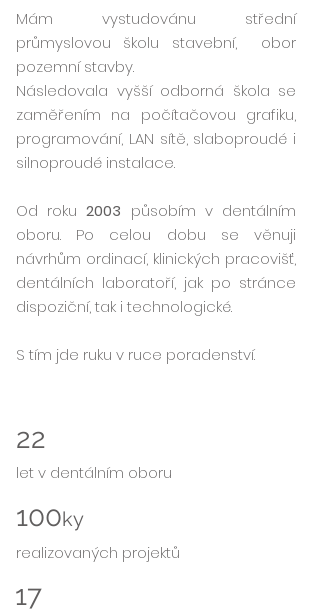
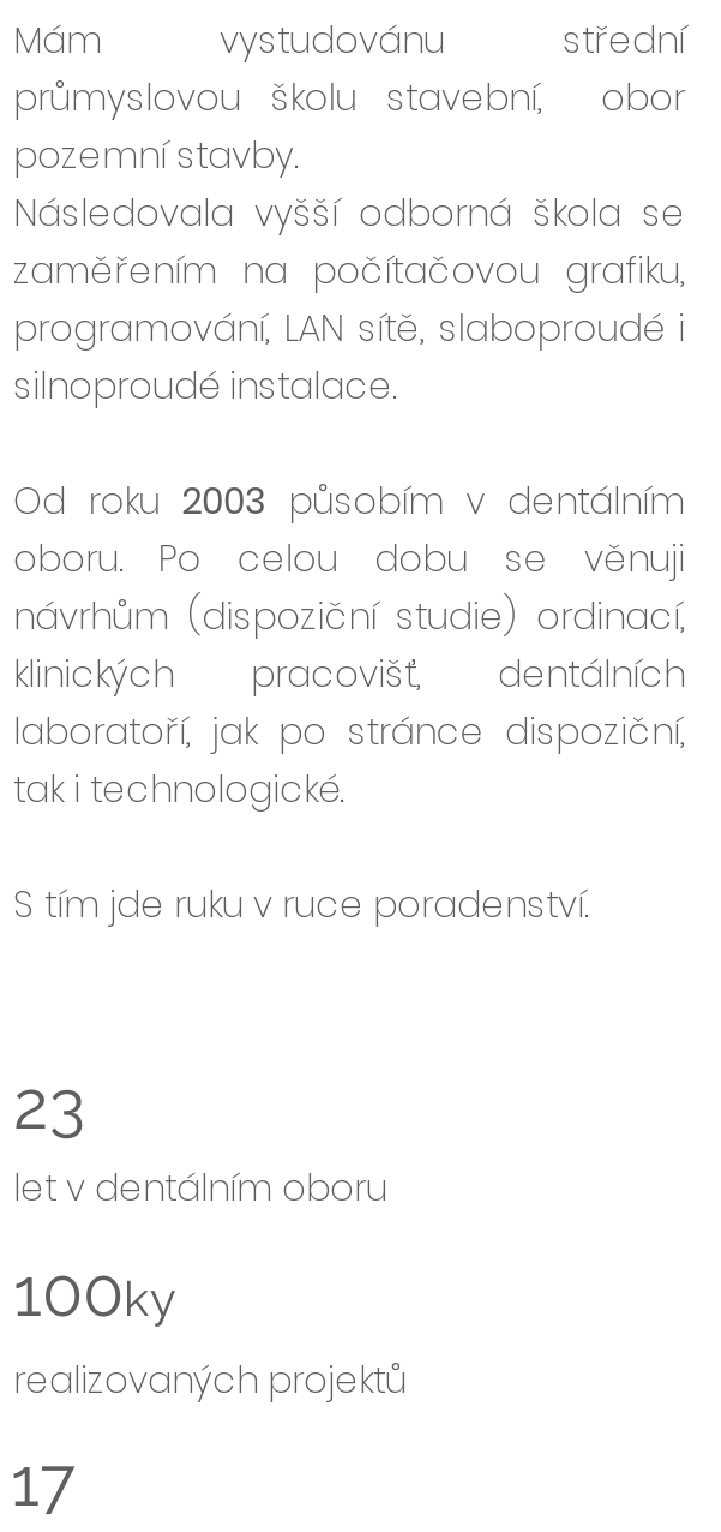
[16,248,296,317] návrhům ordinací, klinických pracovišť, | dentálních laboratoří, jak po stránce | dispoziční, tak i technologické. -> [13,591,685,814] návrhům (dispoziční studie) ordinací, | klinických pracovišť, dentálních | laboratoří, jak po stránce dispoziční, | tak i technologické.
[16,422,46,455] 22 -> [13,1066,85,1145] 23

